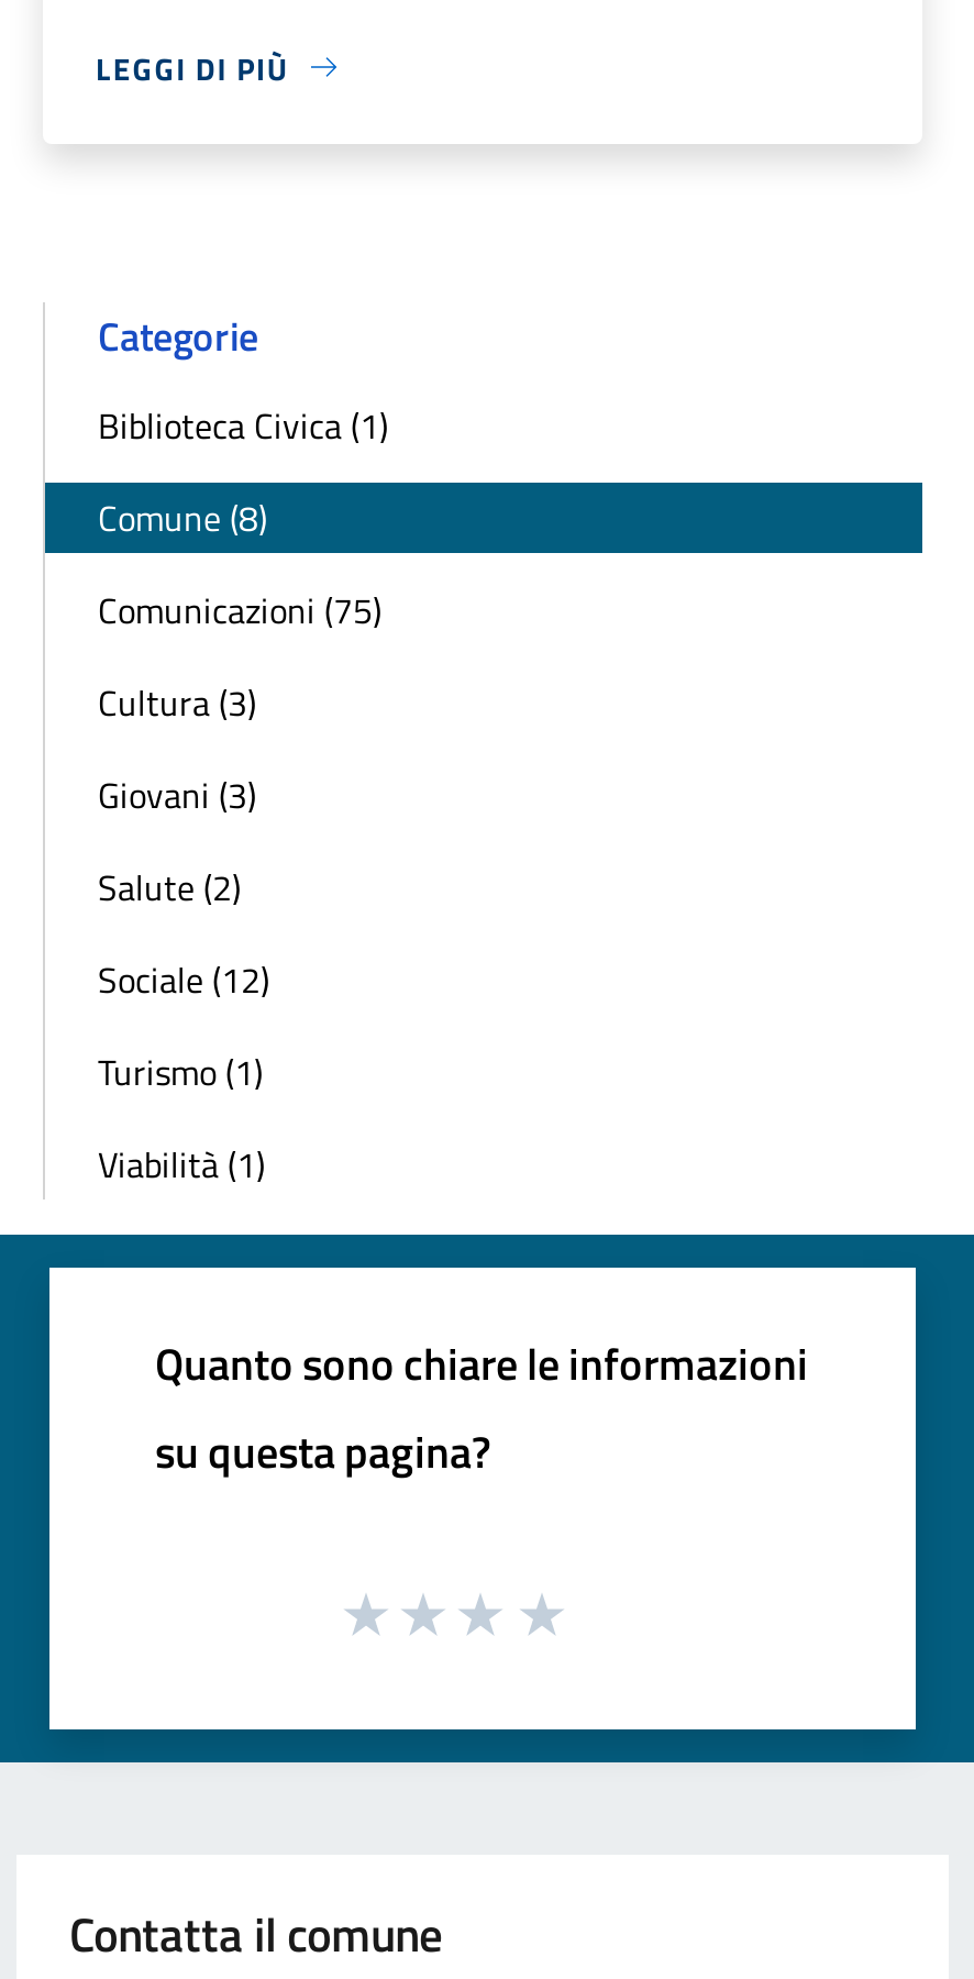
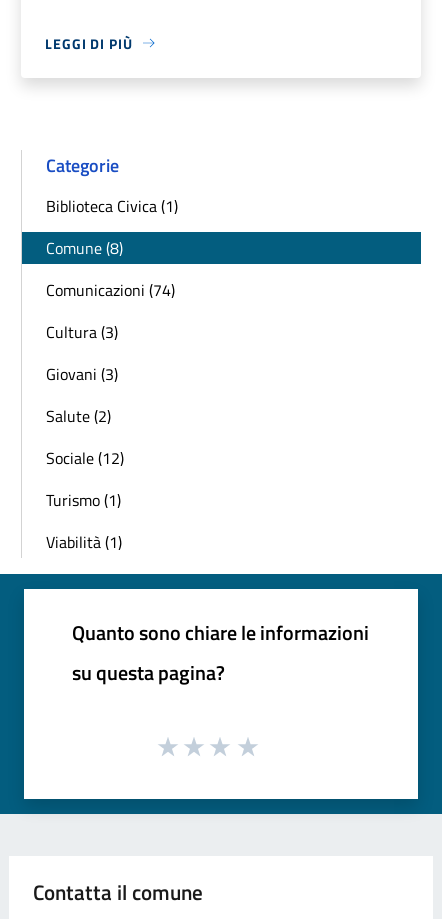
[98,583,381,636] Comunicazioni (75) -> [46,278,175,302] Comunicazioni (74)

